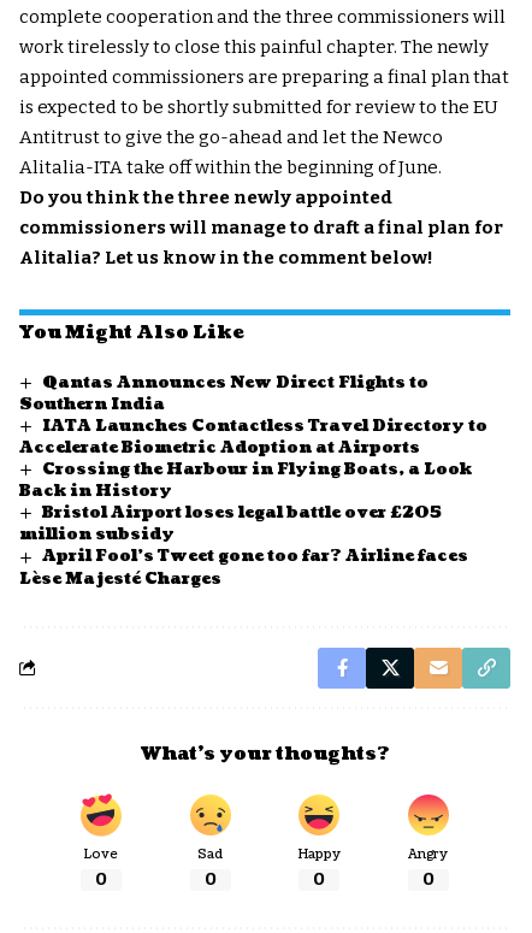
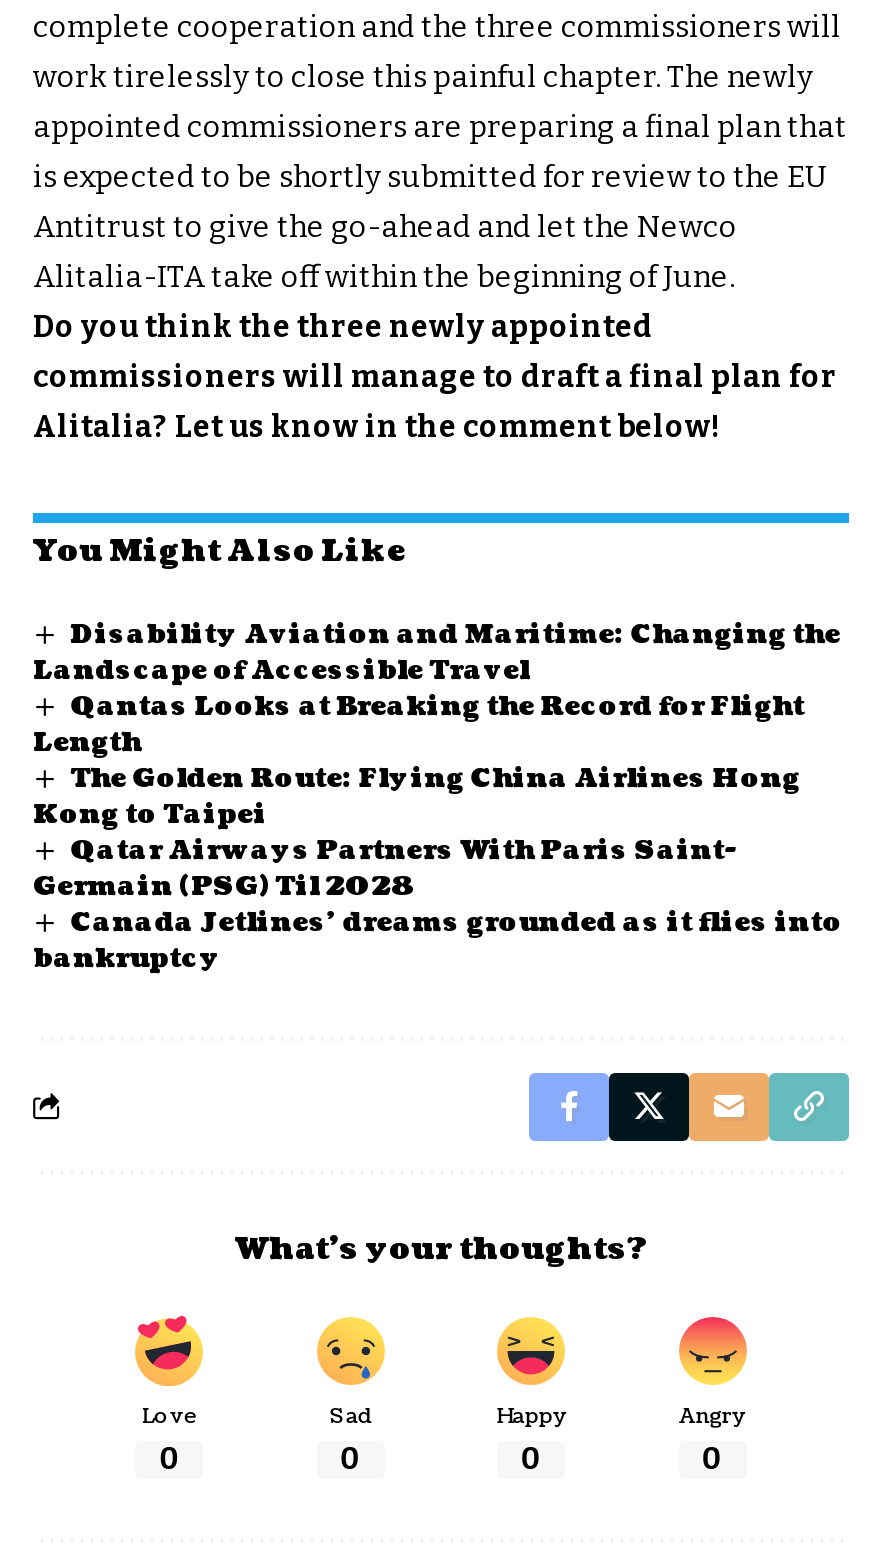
[19,372,487,589] Qantas Announces New Direct Flights to | Southern India | IATA Launches Contactless Travel Directory to | Accelerate Biometric Adoption at Airports | Crossing the Harbour in Flying Boats, a Look | Back in History | Bristol Airport loses legal battle over £205 | million subsidy | April Fool’s Tweet gone too far? Airline faces | Lèse Majesté Charges -> [33,616,842,977] Disability Aviation and Maritime: Changing the | Landscape of Accessible Travel | Qantas Looks at Breaking the Record for Flight | Length | The Golden Route: Flying China Airlines Hong | Kong to Taipei | Qatar Airways Partners With Paris Saint- | Germain (PSG) Til 2028 | Canada Jetlines’ dreams grounded as it flies into | bankruptcy

